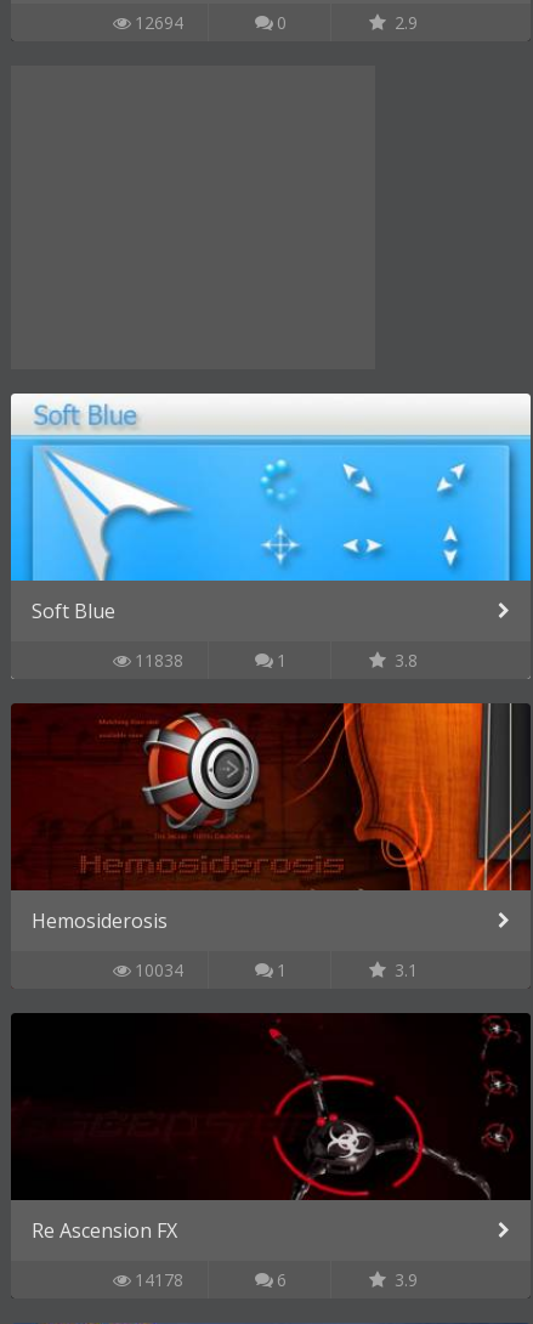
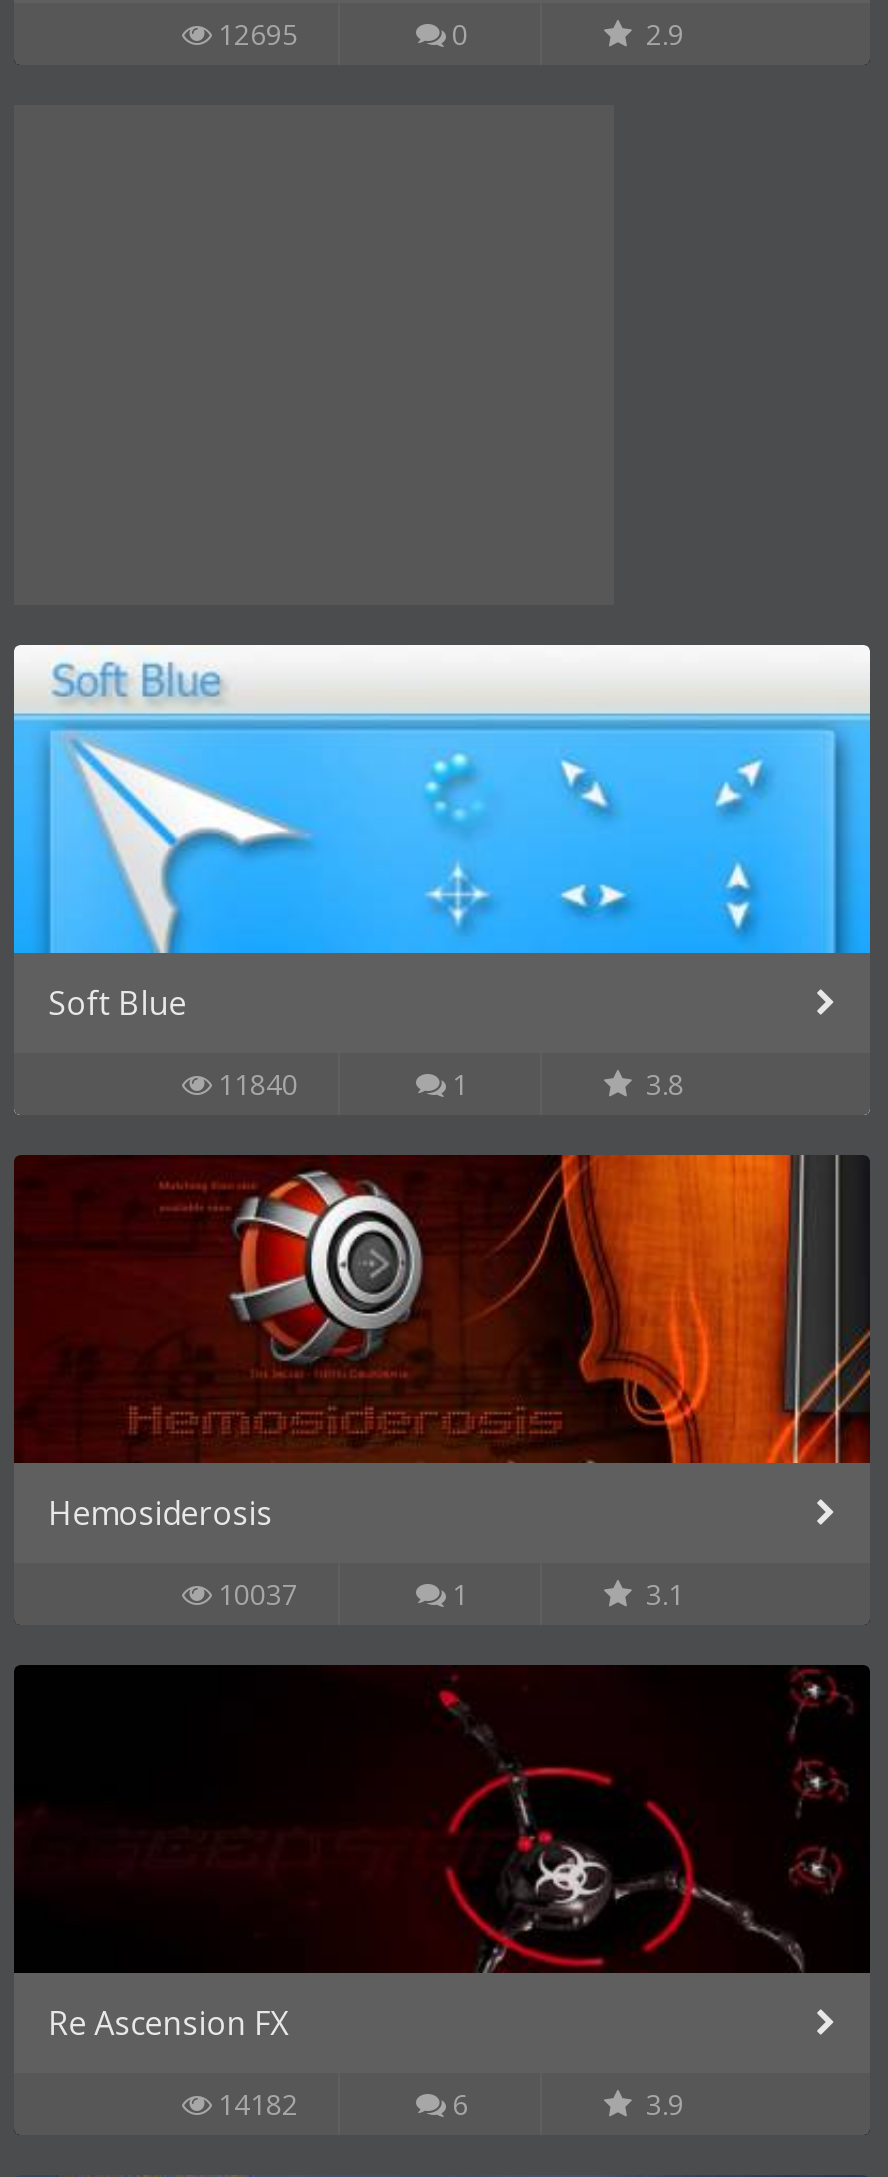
[135,11,183,34] 12694 -> [218,15,298,53] 12695
[135,649,183,672] 11838 -> [218,1065,298,1103] 11840
[135,958,183,981] 10034 -> [218,1575,298,1613] 10037
[135,1268,183,1291] 14178 -> [218,2085,298,2123] 14182

